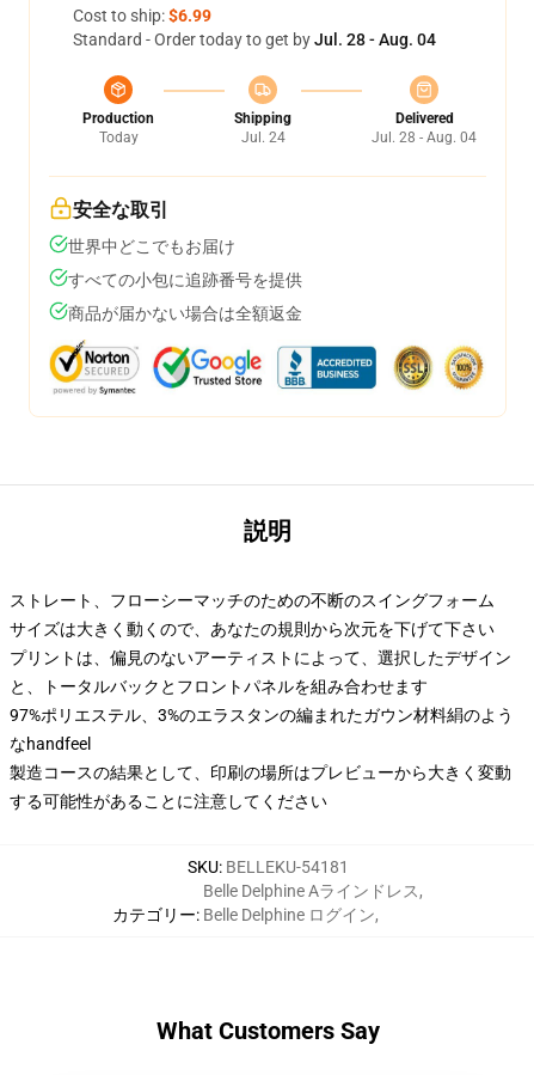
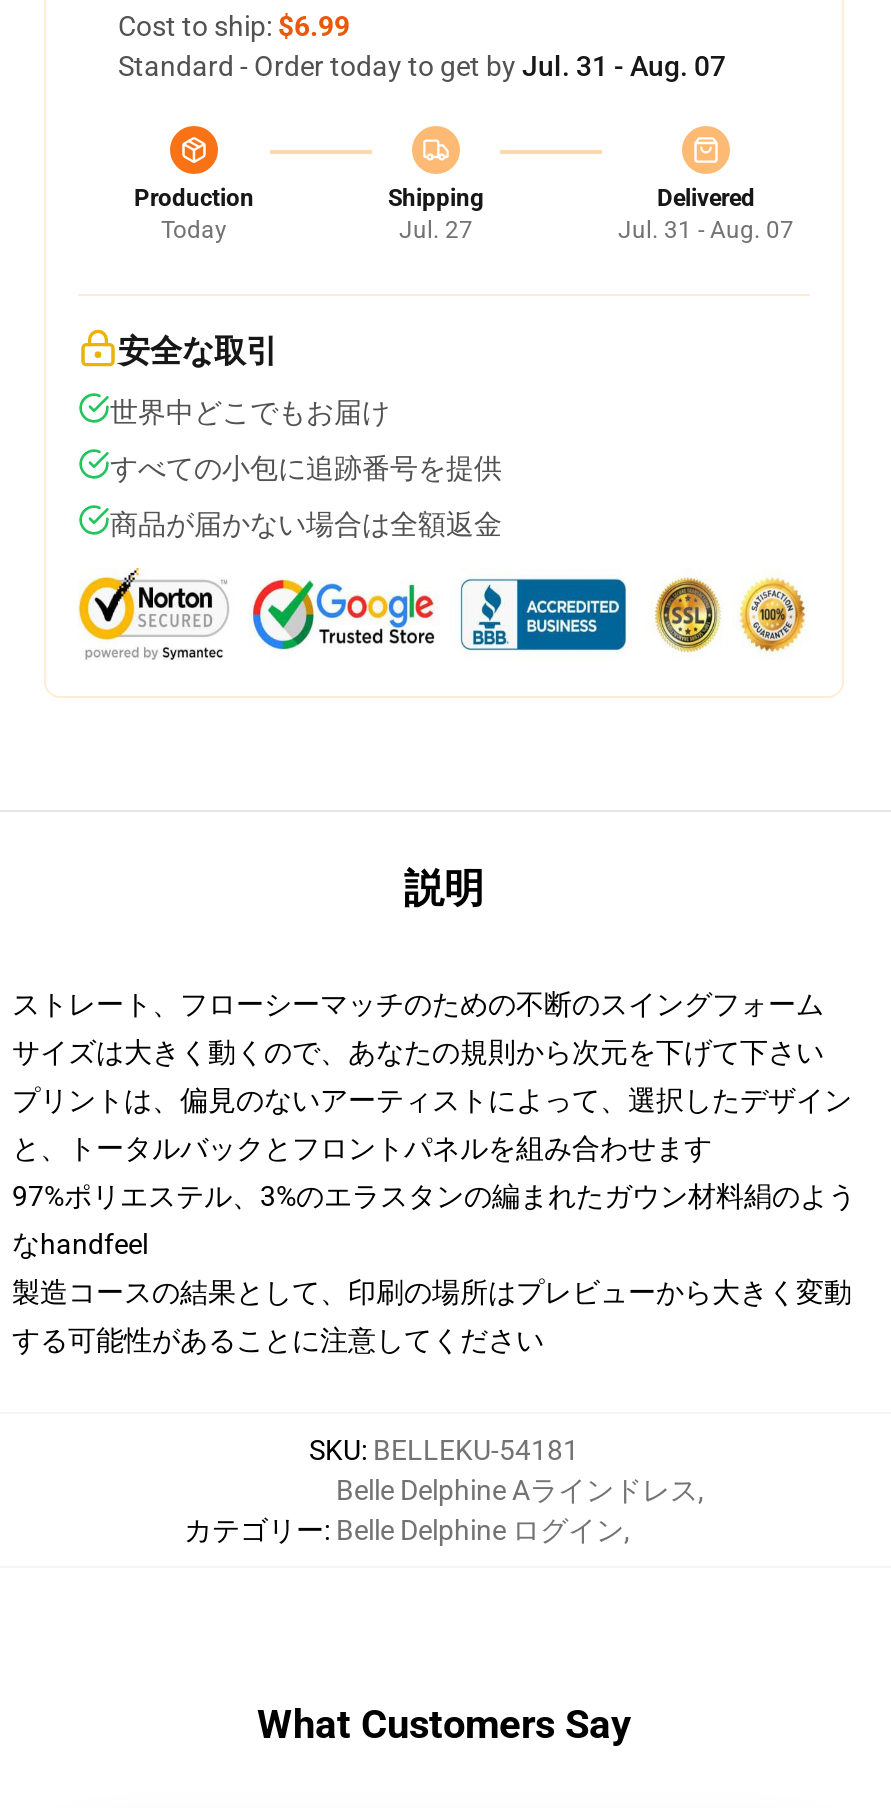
[73,30,436,49] Standard - Order today to get by Jul. 28 - Aug. 04 -> [118,50,726,82] Standard - Order today to get by Jul. 31 - Aug. 07
[241,129,285,146] Jul. 24 -> [399,216,473,244] Jul. 27
[372,129,477,146] Jul. 28 - Aug. 04 -> [618,216,794,244] Jul. 31 - Aug. 07

